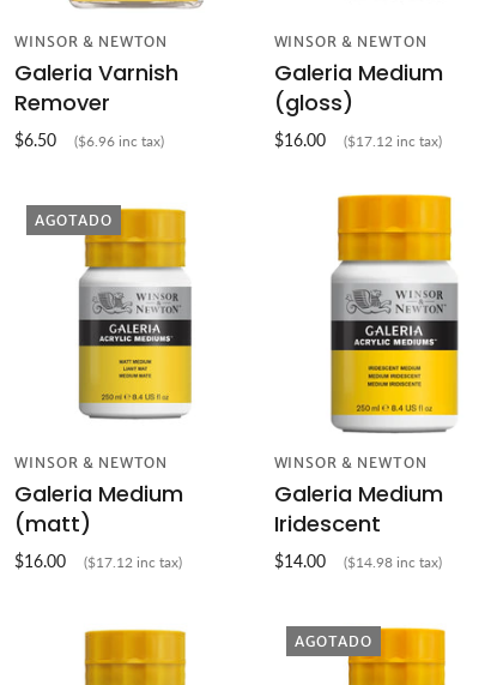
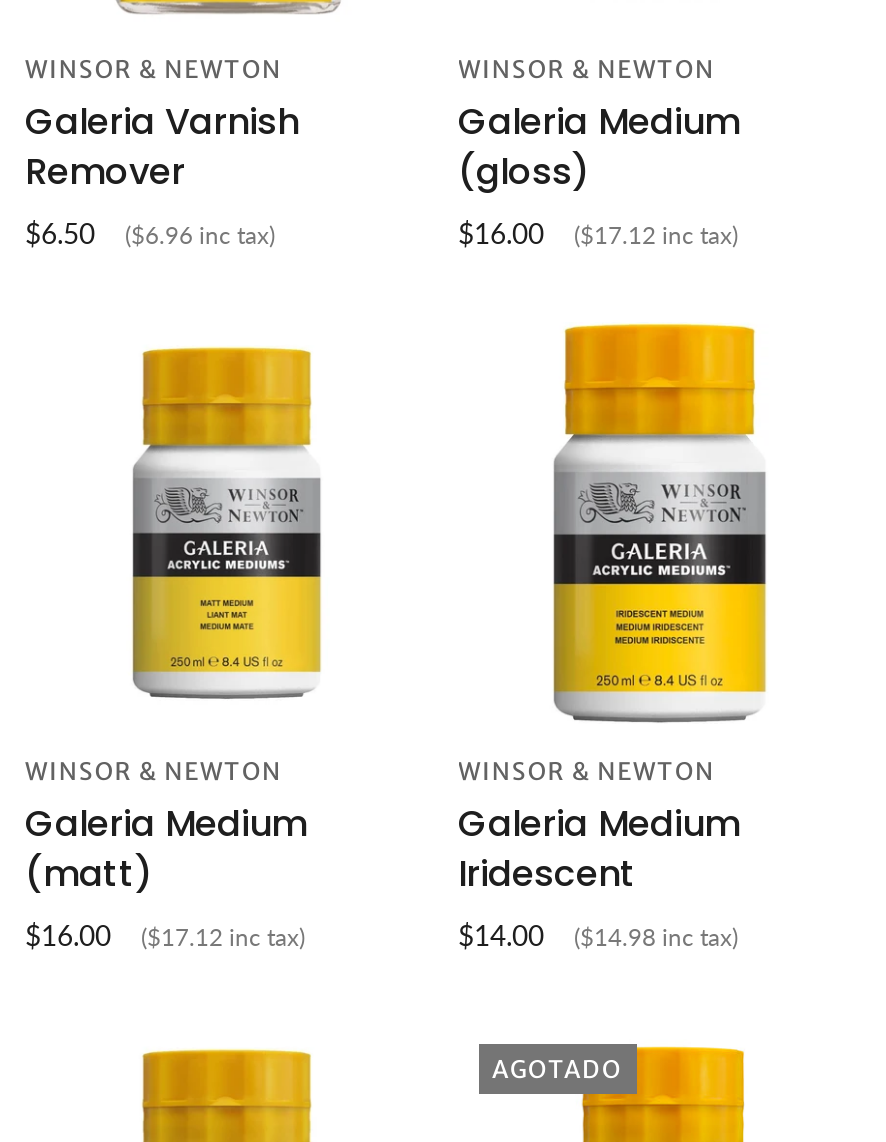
[35,211,113,229] AGOTADO -> none

